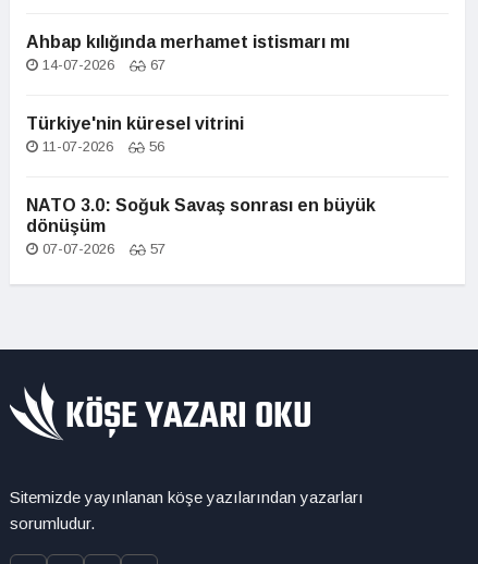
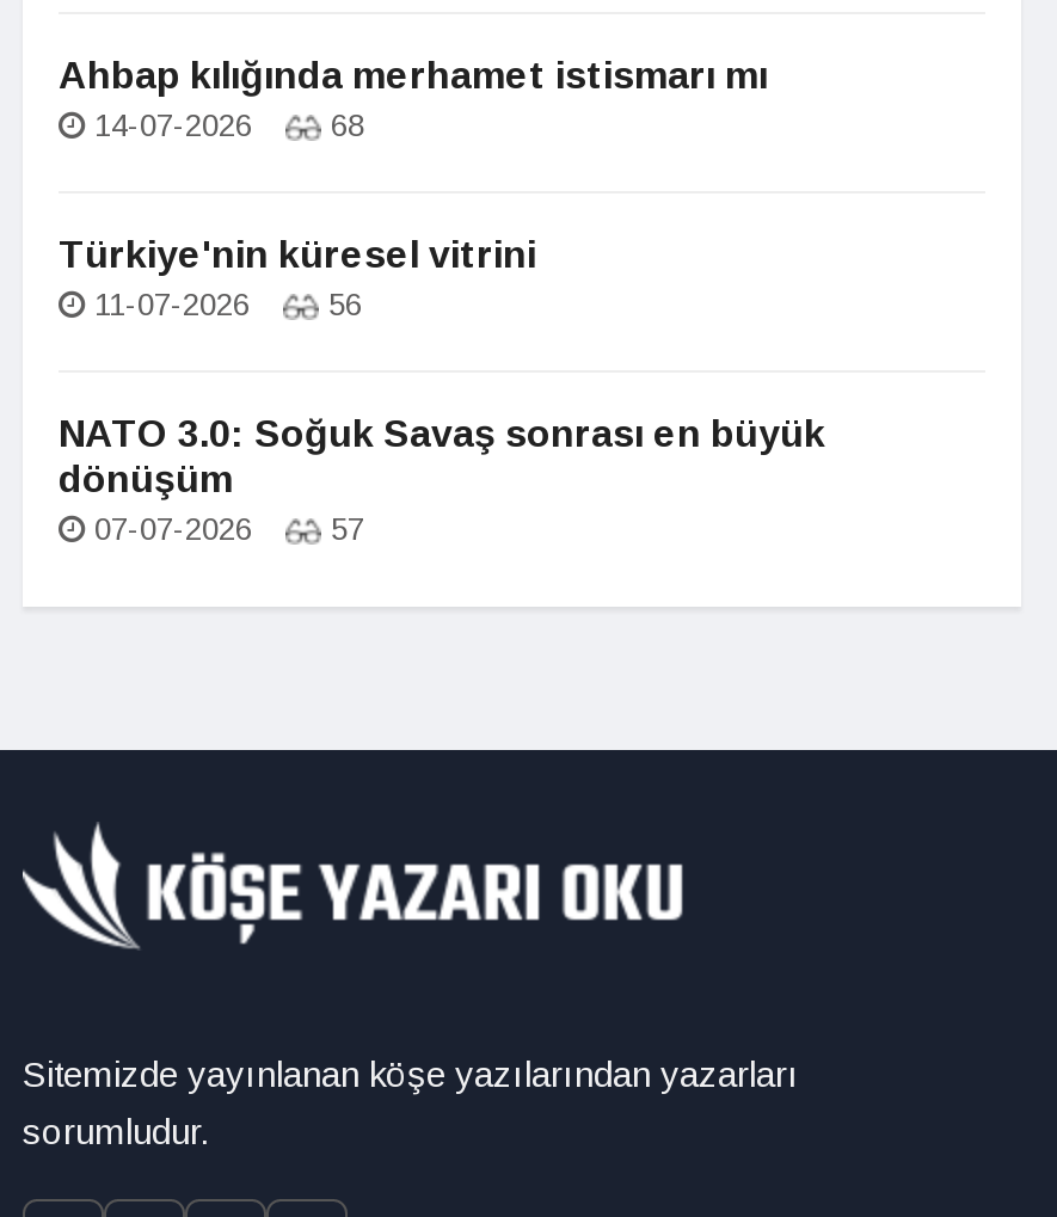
[38,57,166,73] 14-07-2026 67 -> [85,107,364,143] 14-07-2026 68

